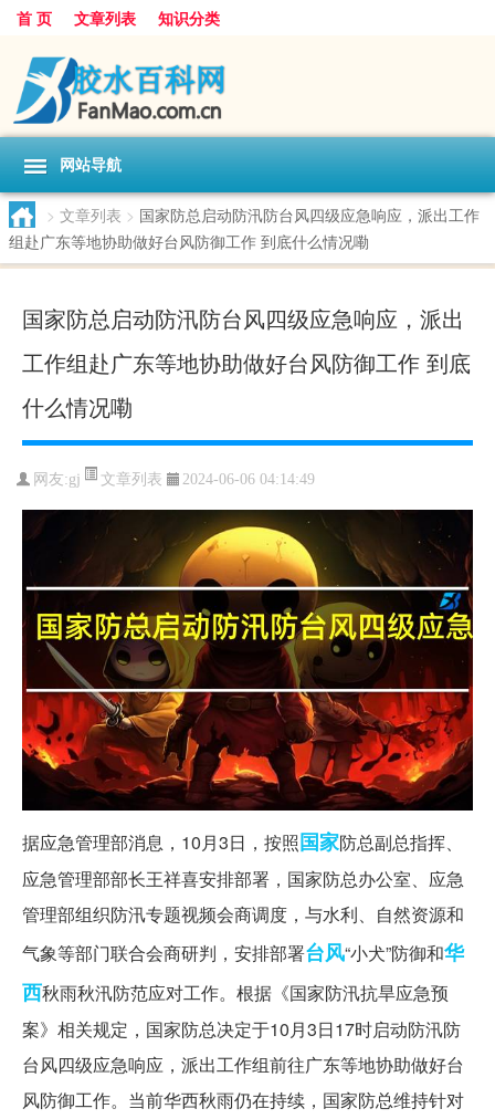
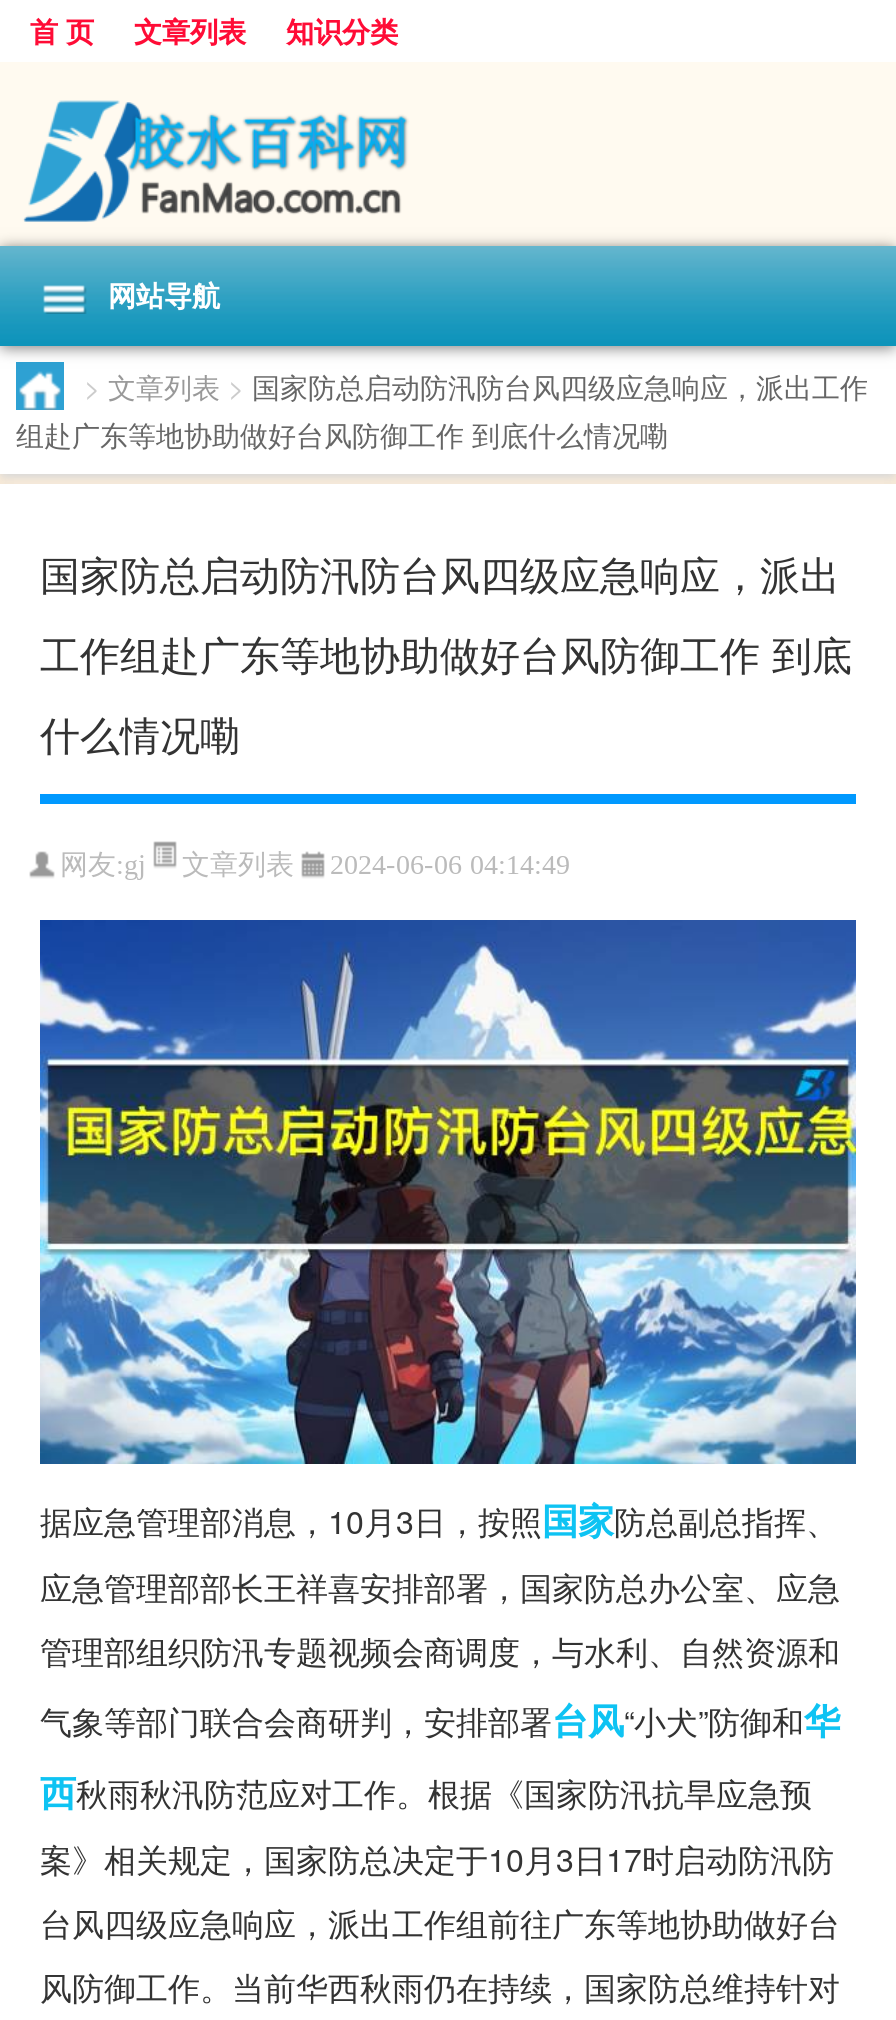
[21,509,474,812] [image] -> [38,918,858,1466] [image]

